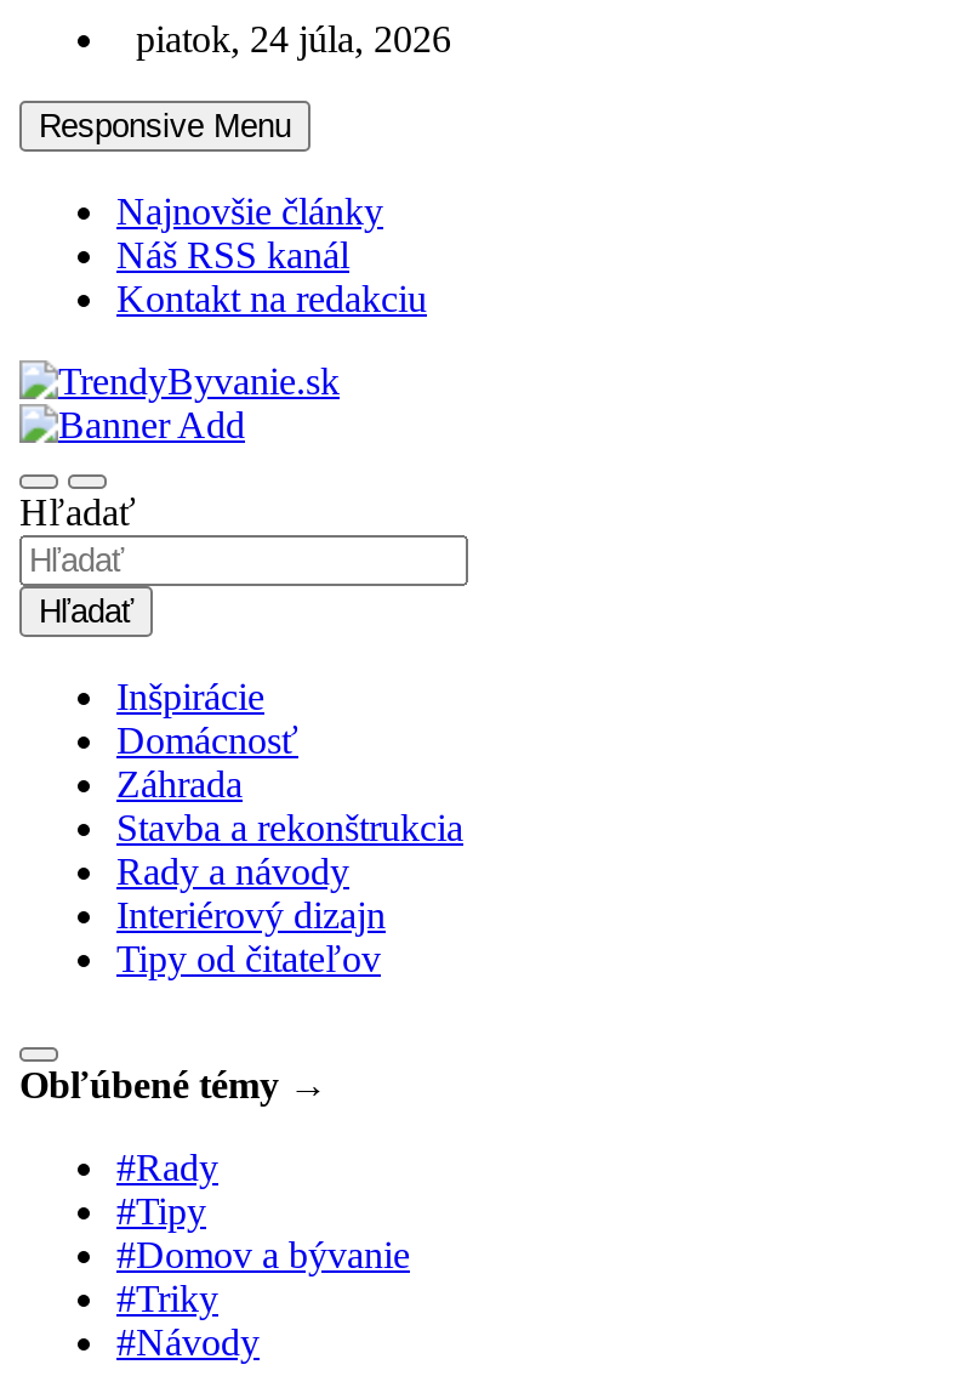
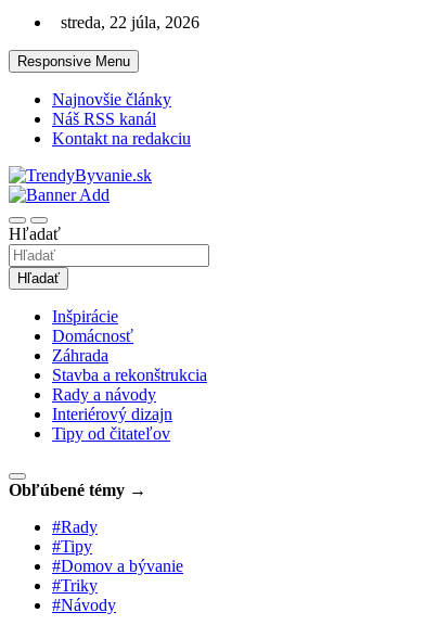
[116,18,451,59] piatok, 24 júla, 2026 -> [52,13,199,31] streda, 22 júla, 2026

